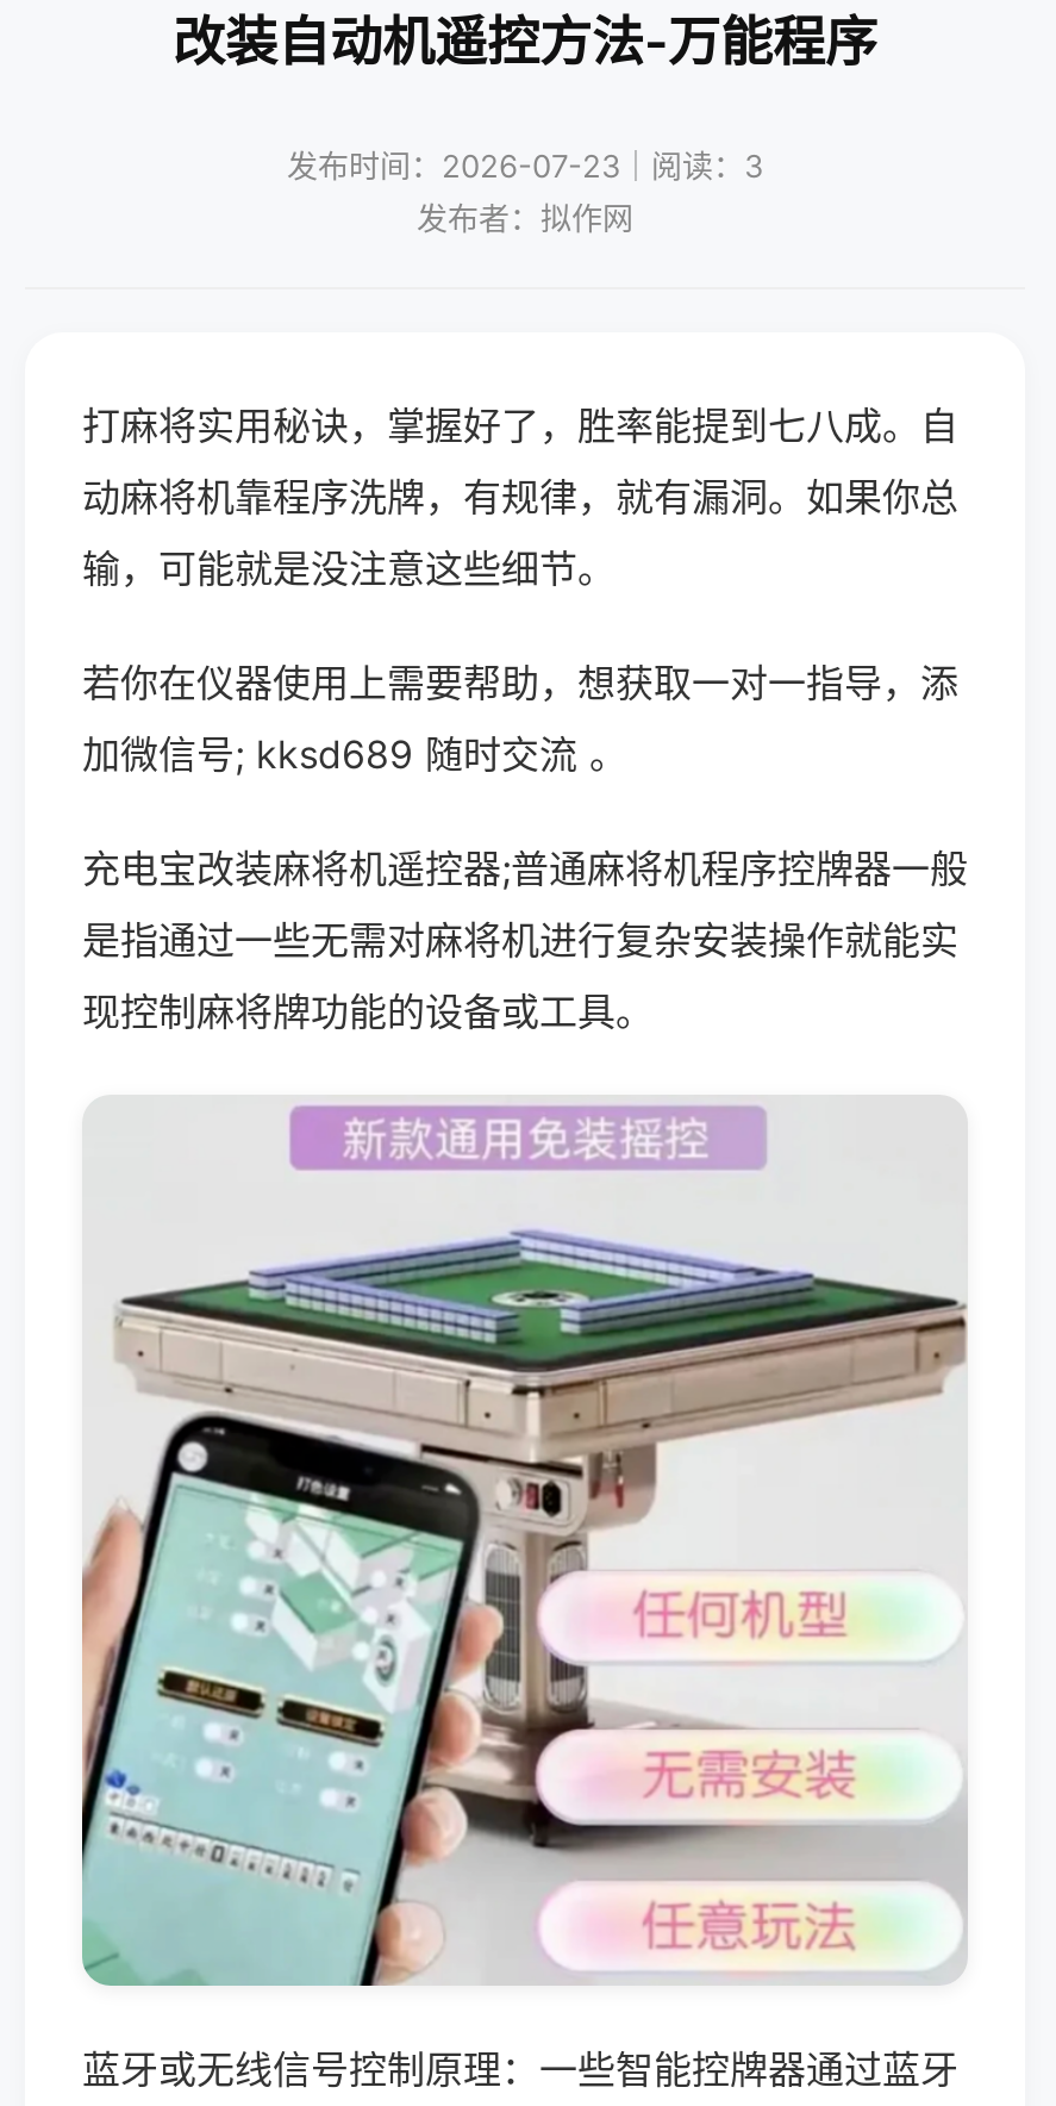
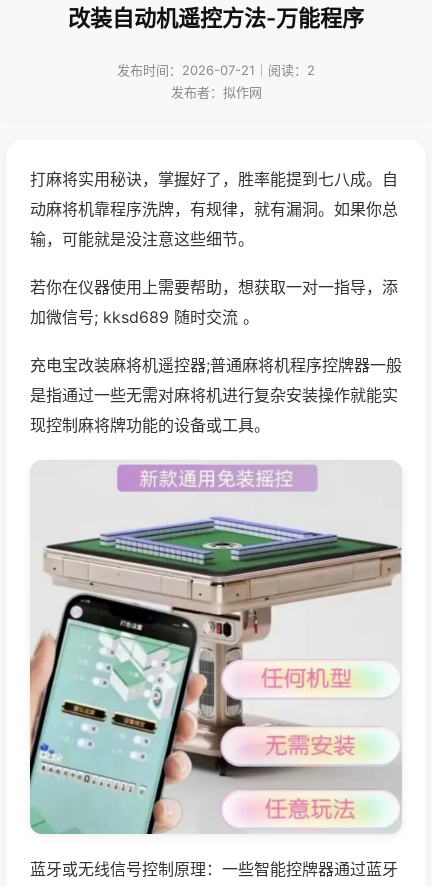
[287,147,763,185] 发布时间：2026-07-23｜阅读：3 -> [117,62,315,78] 发布时间：2026-07-21｜阅读：2

